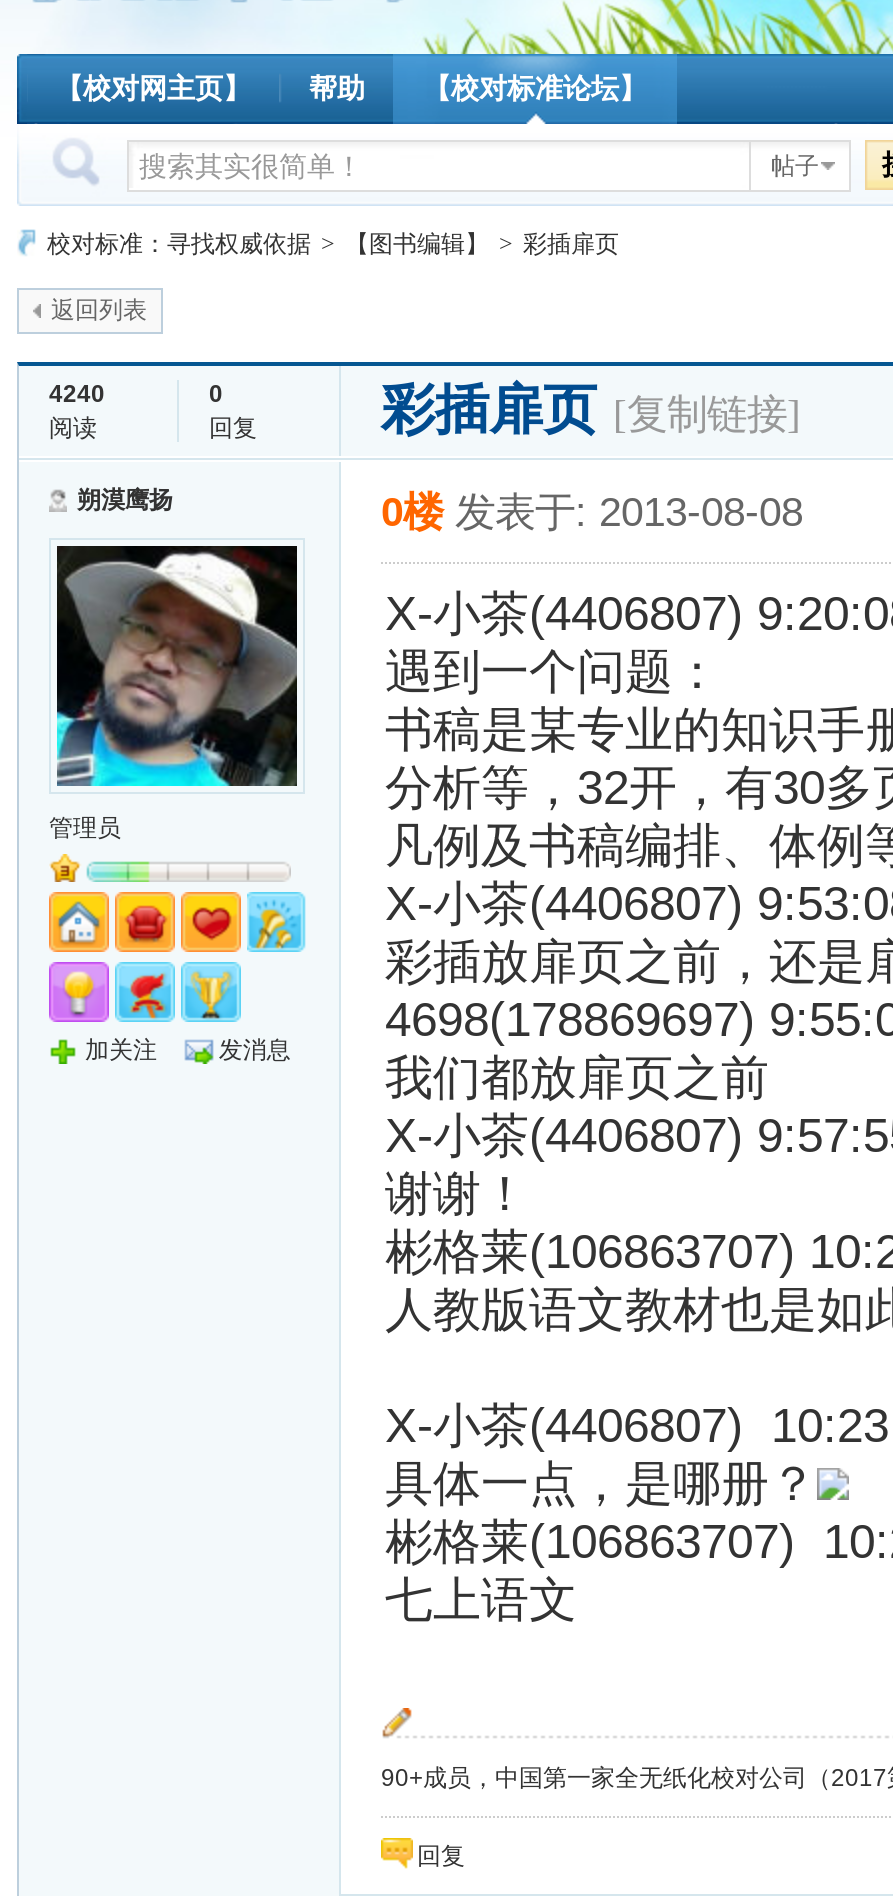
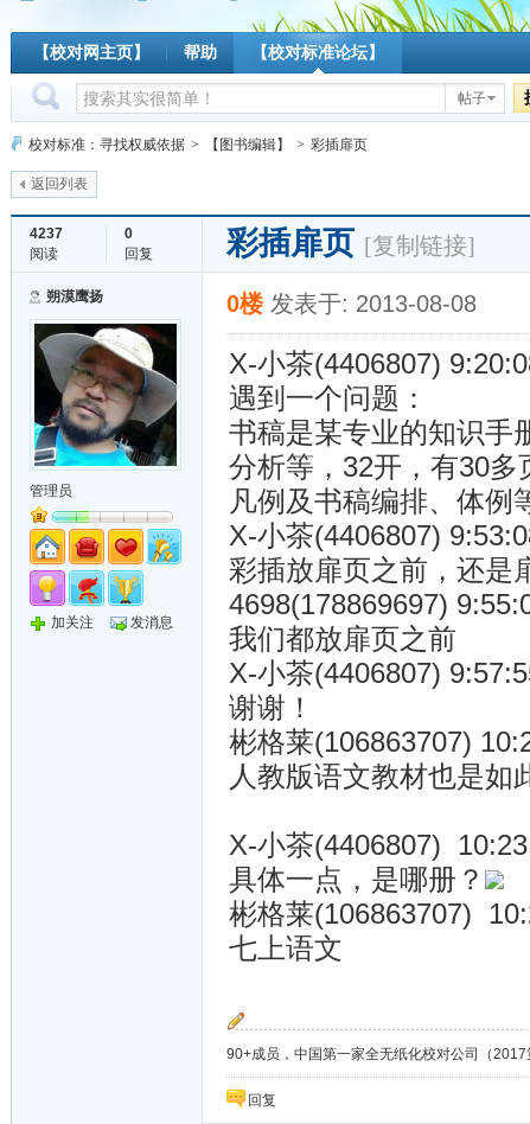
[49,380,105,408] 4240 -> [30,225,63,242] 4237

